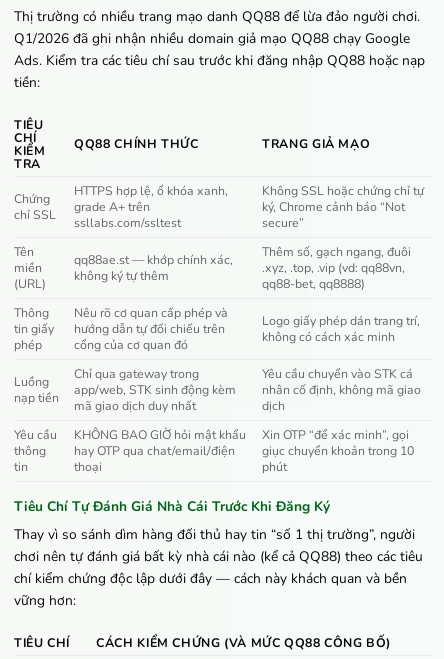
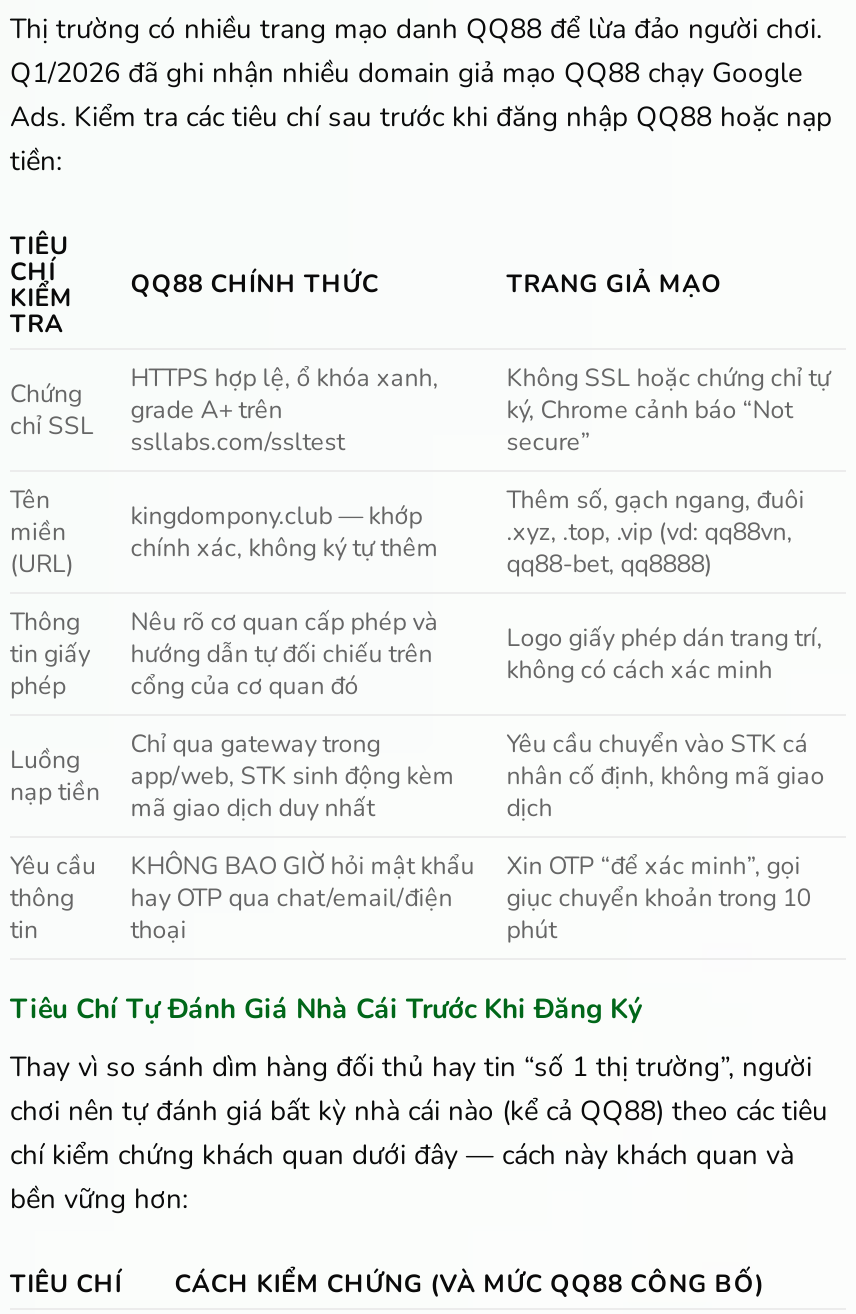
[74,251,233,284] qq88ae.st — khớp chính xác, | không ký tự thêm -> [130,499,438,565] kingdompony.club — khớp | chính xác, không ký tự thêm
[14,569,407,610] chí kiểm chứng độc lập dưới đây — cách này khách quan và bền | vững hơn: -> [10,1136,794,1218] chí kiểm chứng khách quan dưới đây — cách này khách quan và | bền vững hơn:

